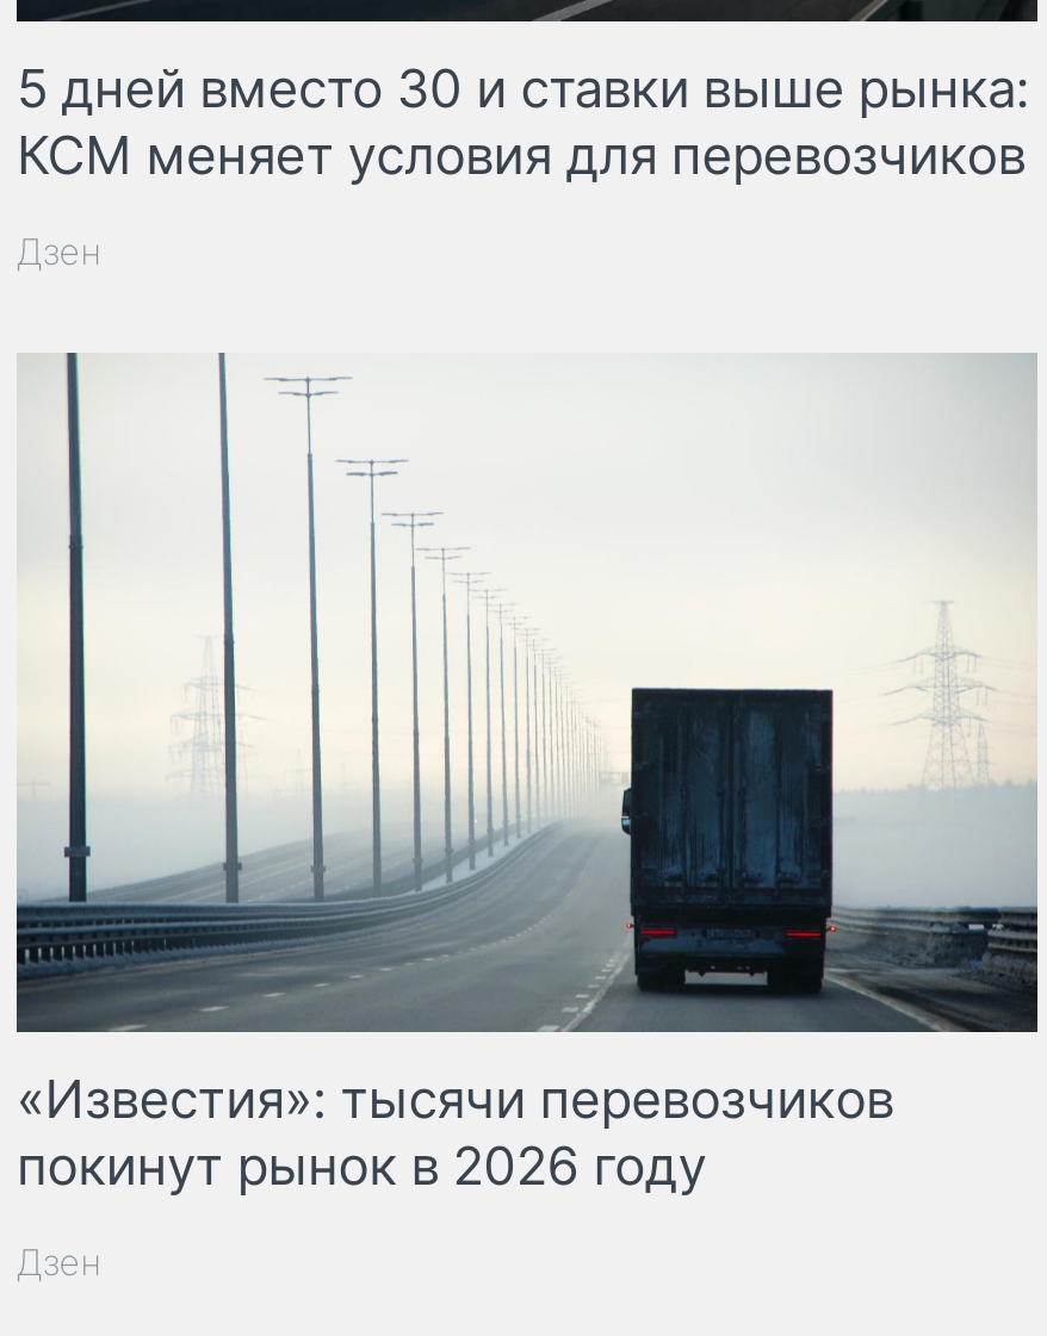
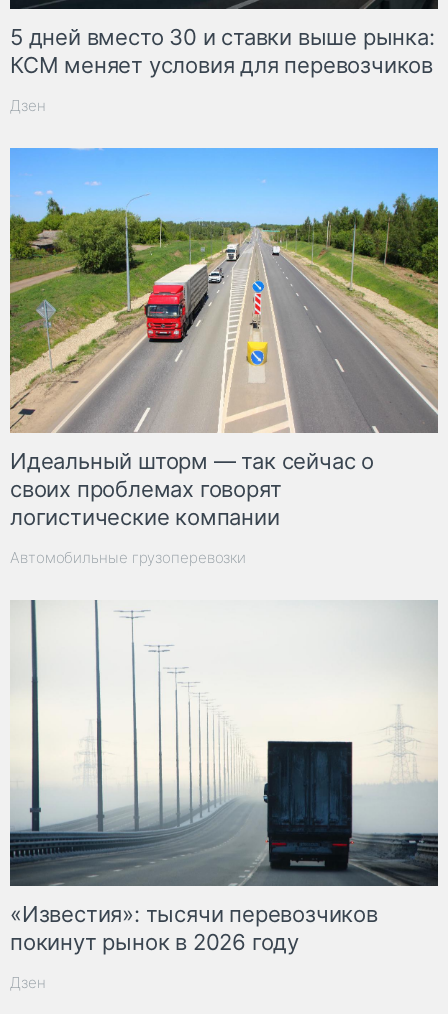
none -> [9,147,439,567] [image] | Идеальный шторм — так сейчас о | своих проблемах говорят | логистические компании | Автомобильные грузоперевозки

